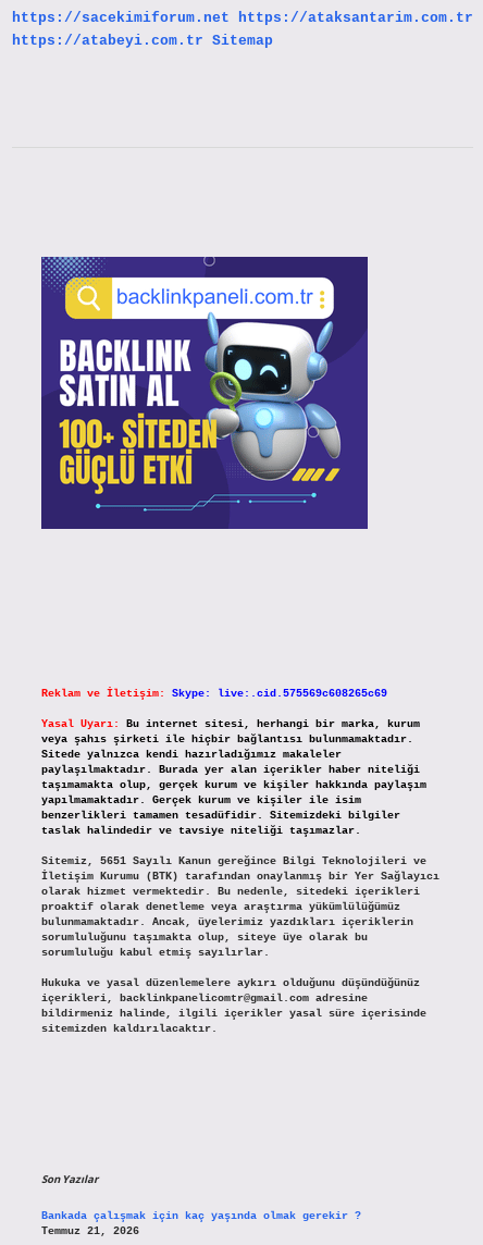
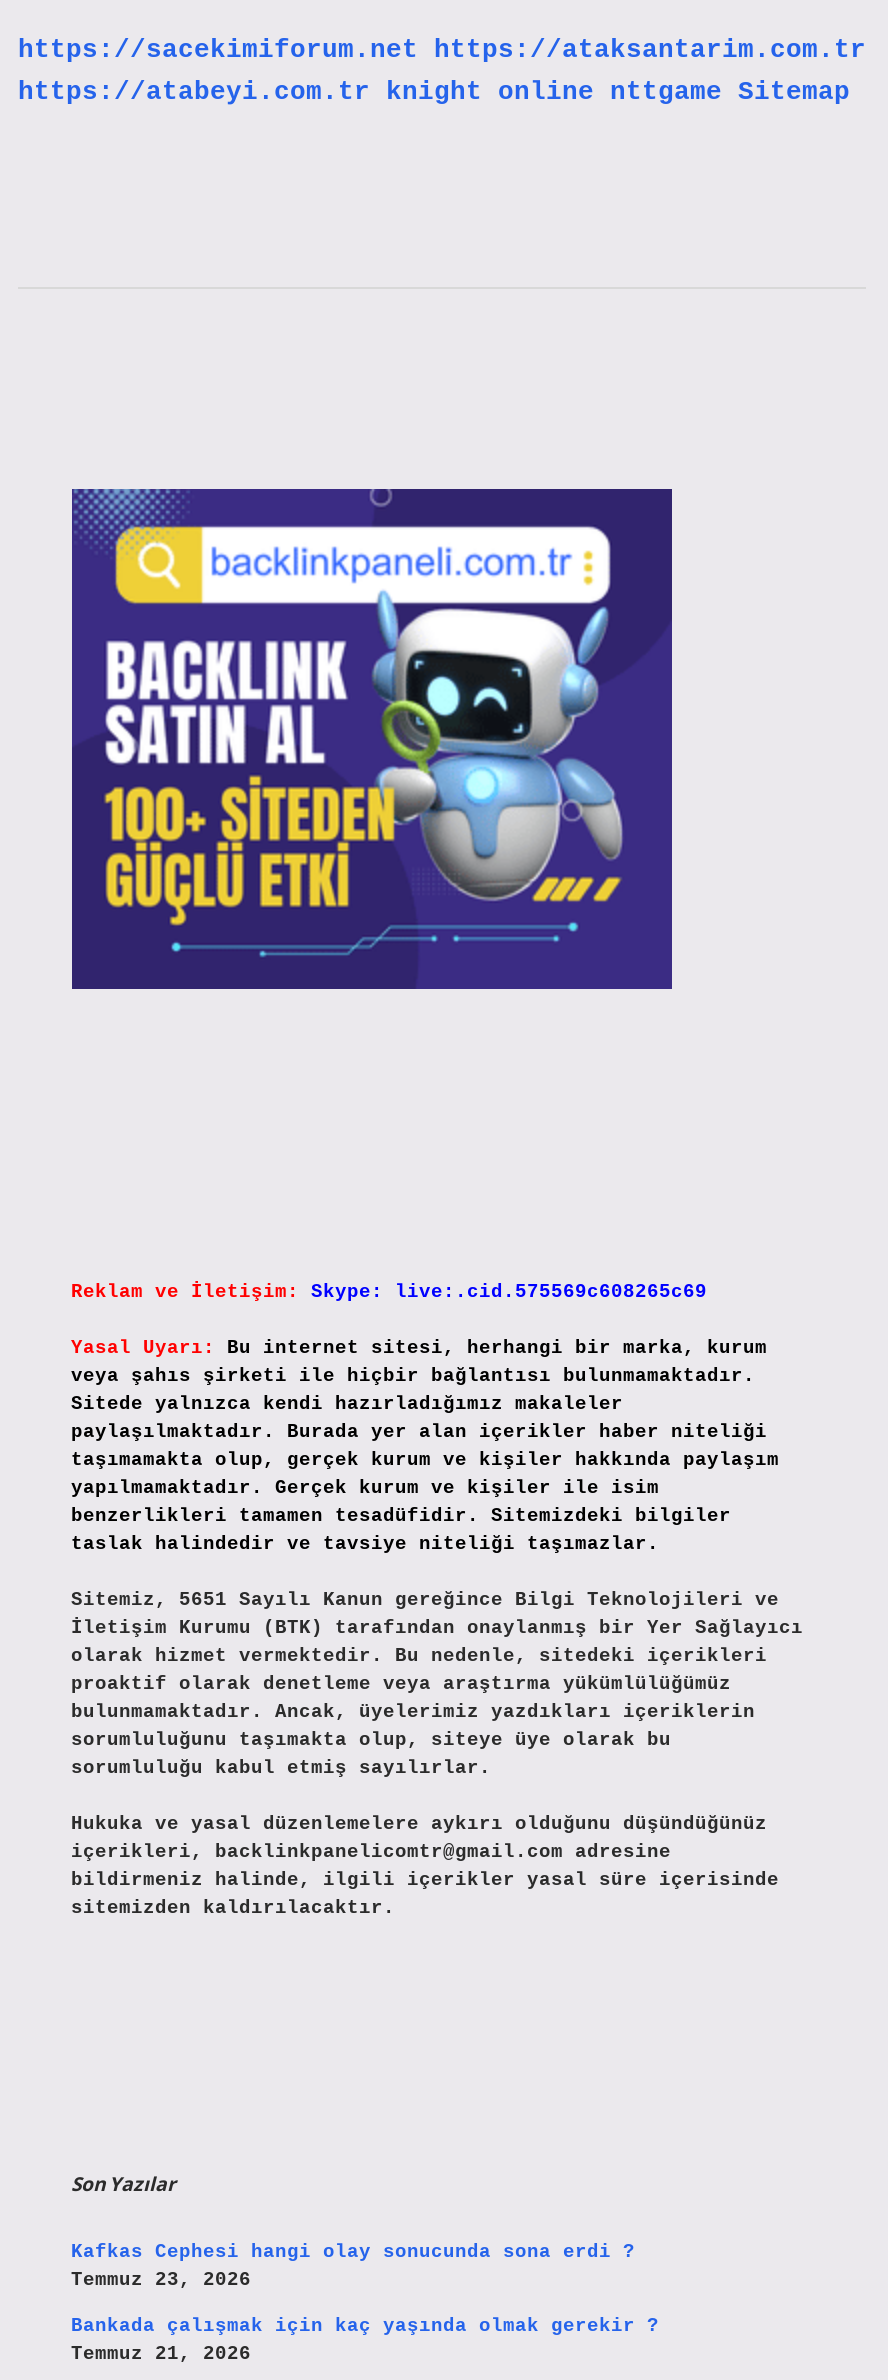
[12,33,273,49] https://atabeyi.com.tr Sitemap -> [18,78,850,108] https://atabeyi.com.tr knight online nttgame Sitemap
none -> [71,2240,635,2290] Kafkas Cephesi hangi olay sonucunda sona erdi ? | Temmuz 23, 2026

